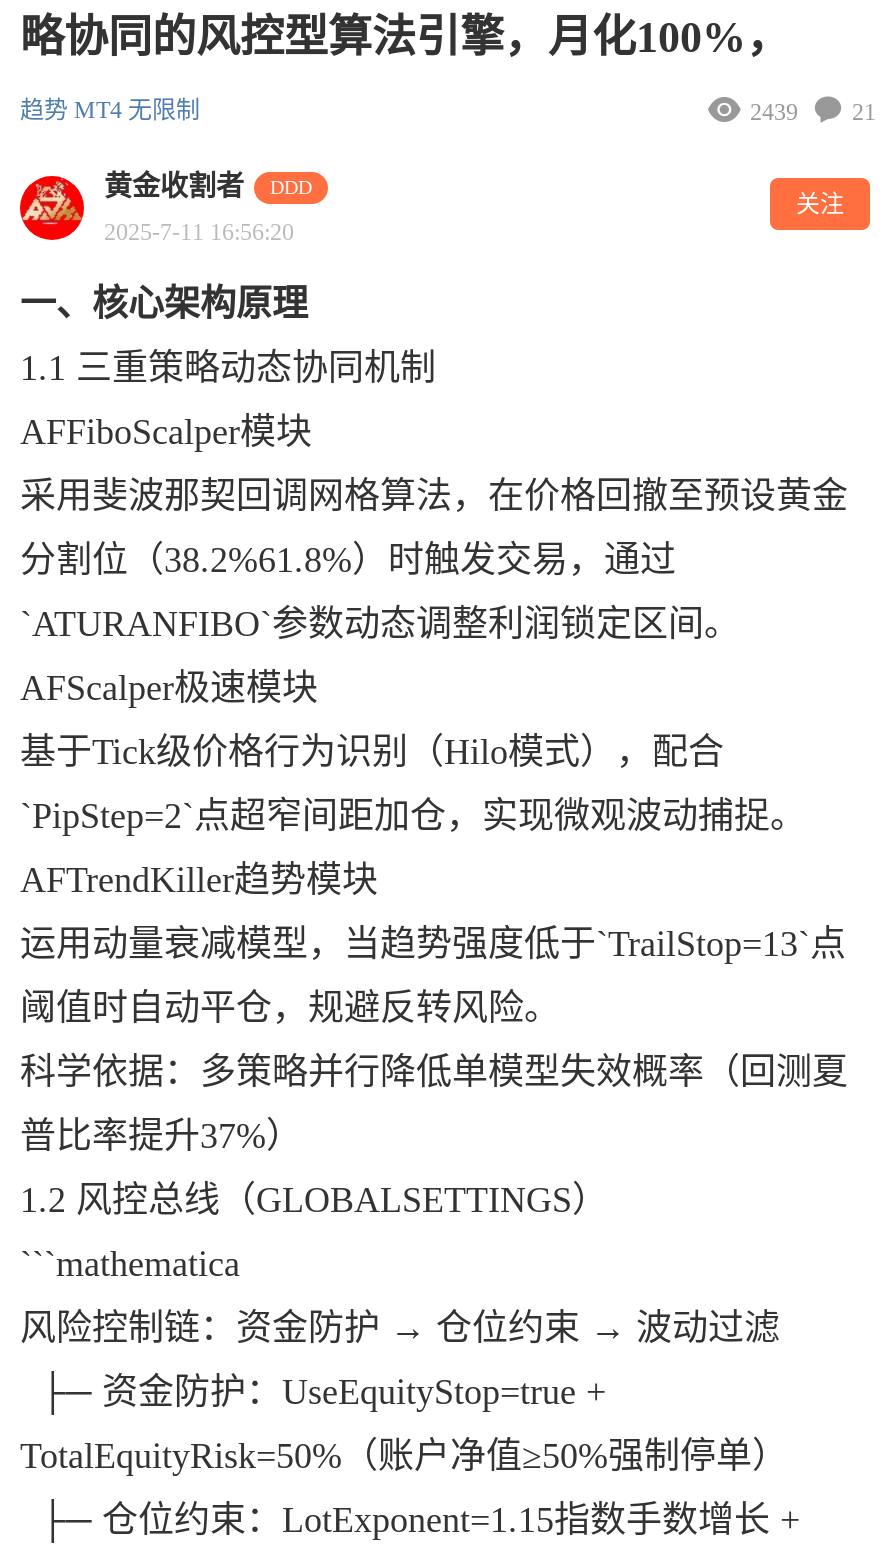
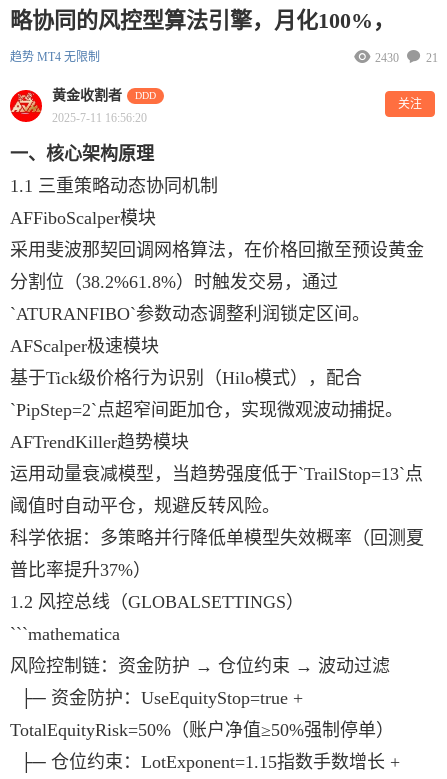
[750,98,876,126] 2439 21 -> [375,51,438,65] 2430 21

